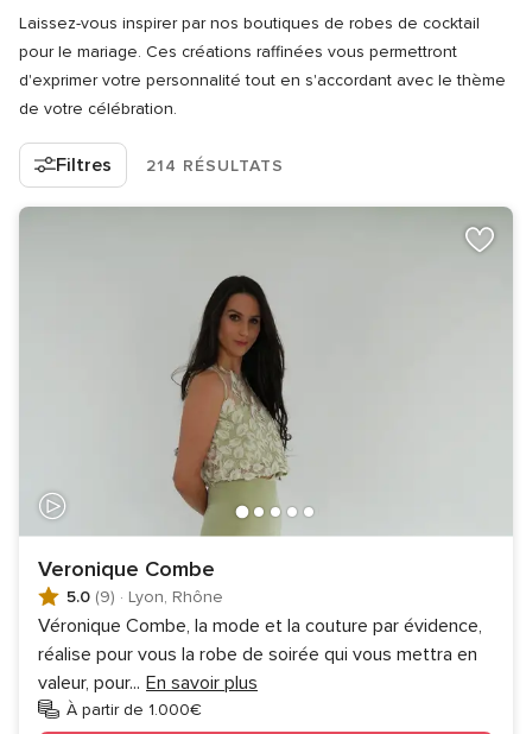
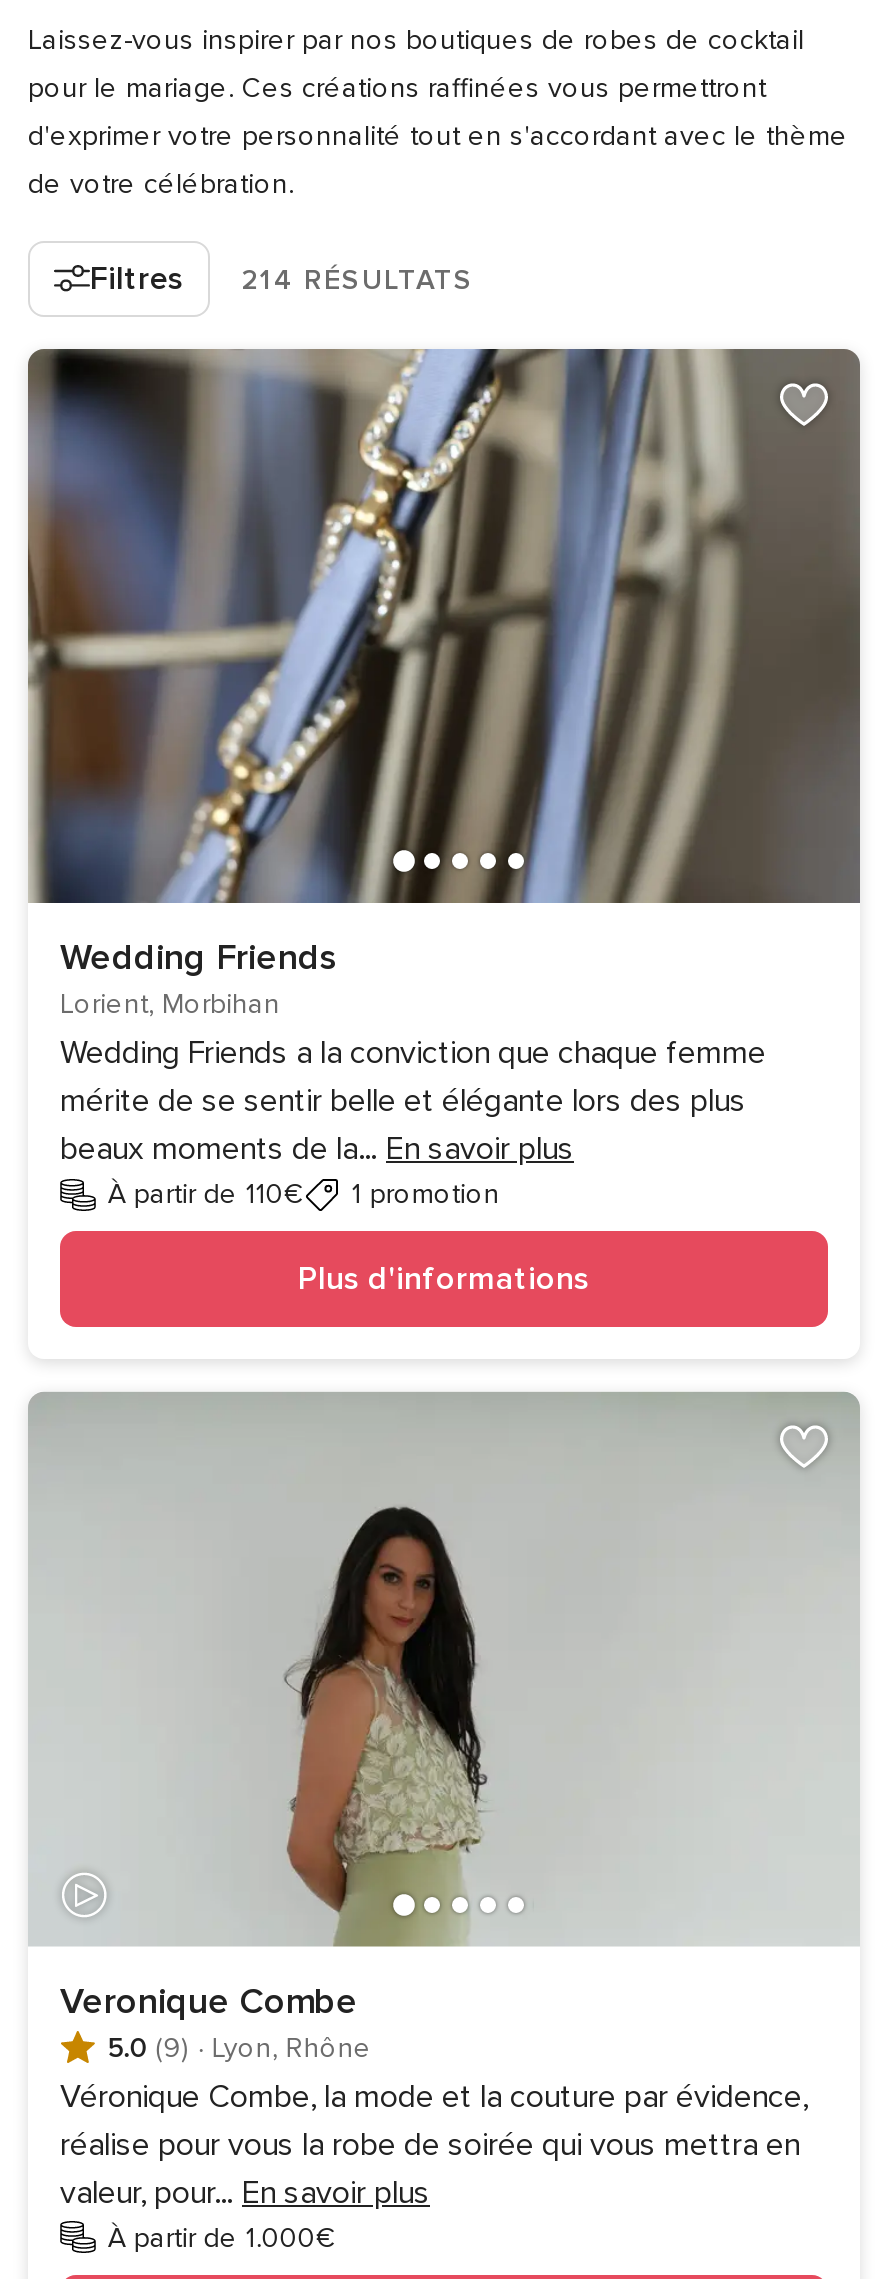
none -> [28,349,860,1300] [image] | Wedding Friends | Lorient, Morbihan | Wedding Friends a la conviction que chaque femme | mérite de se sentir belle et élégante lors des plus | beaux moments de la... En savoir plus | À partir de 110€ | 1 promotion | Plus d'informations

